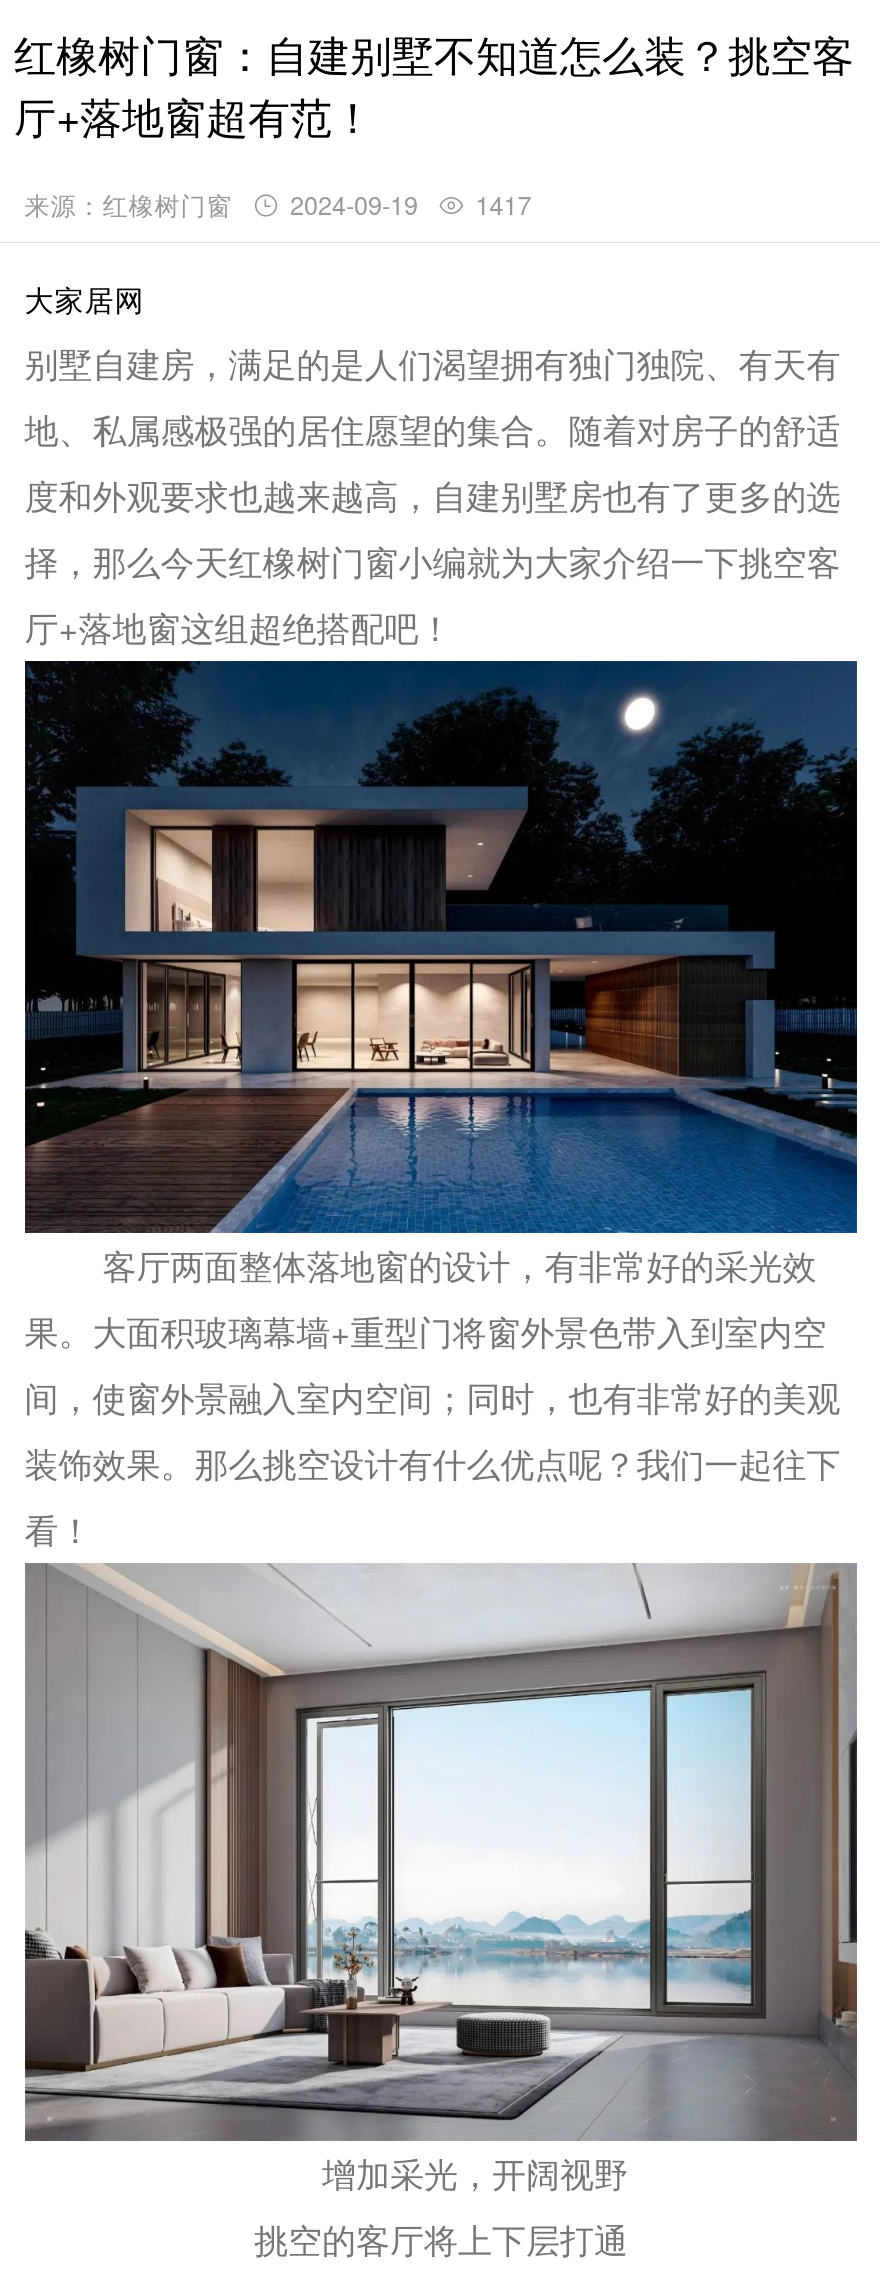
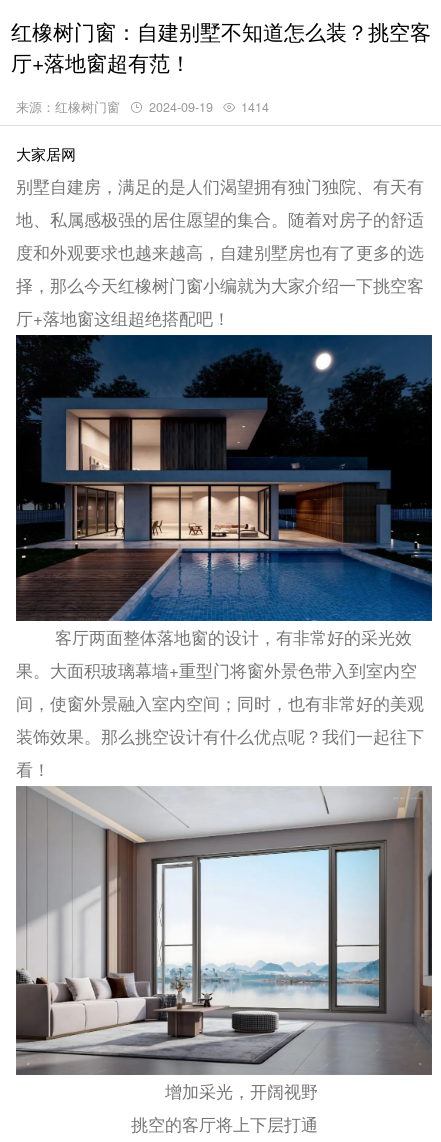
[25,187,531,223] 来源：红橡树门窗 2024-09-19 1417 -> [16,98,269,116] 来源：红橡树门窗 2024-09-19 1414

